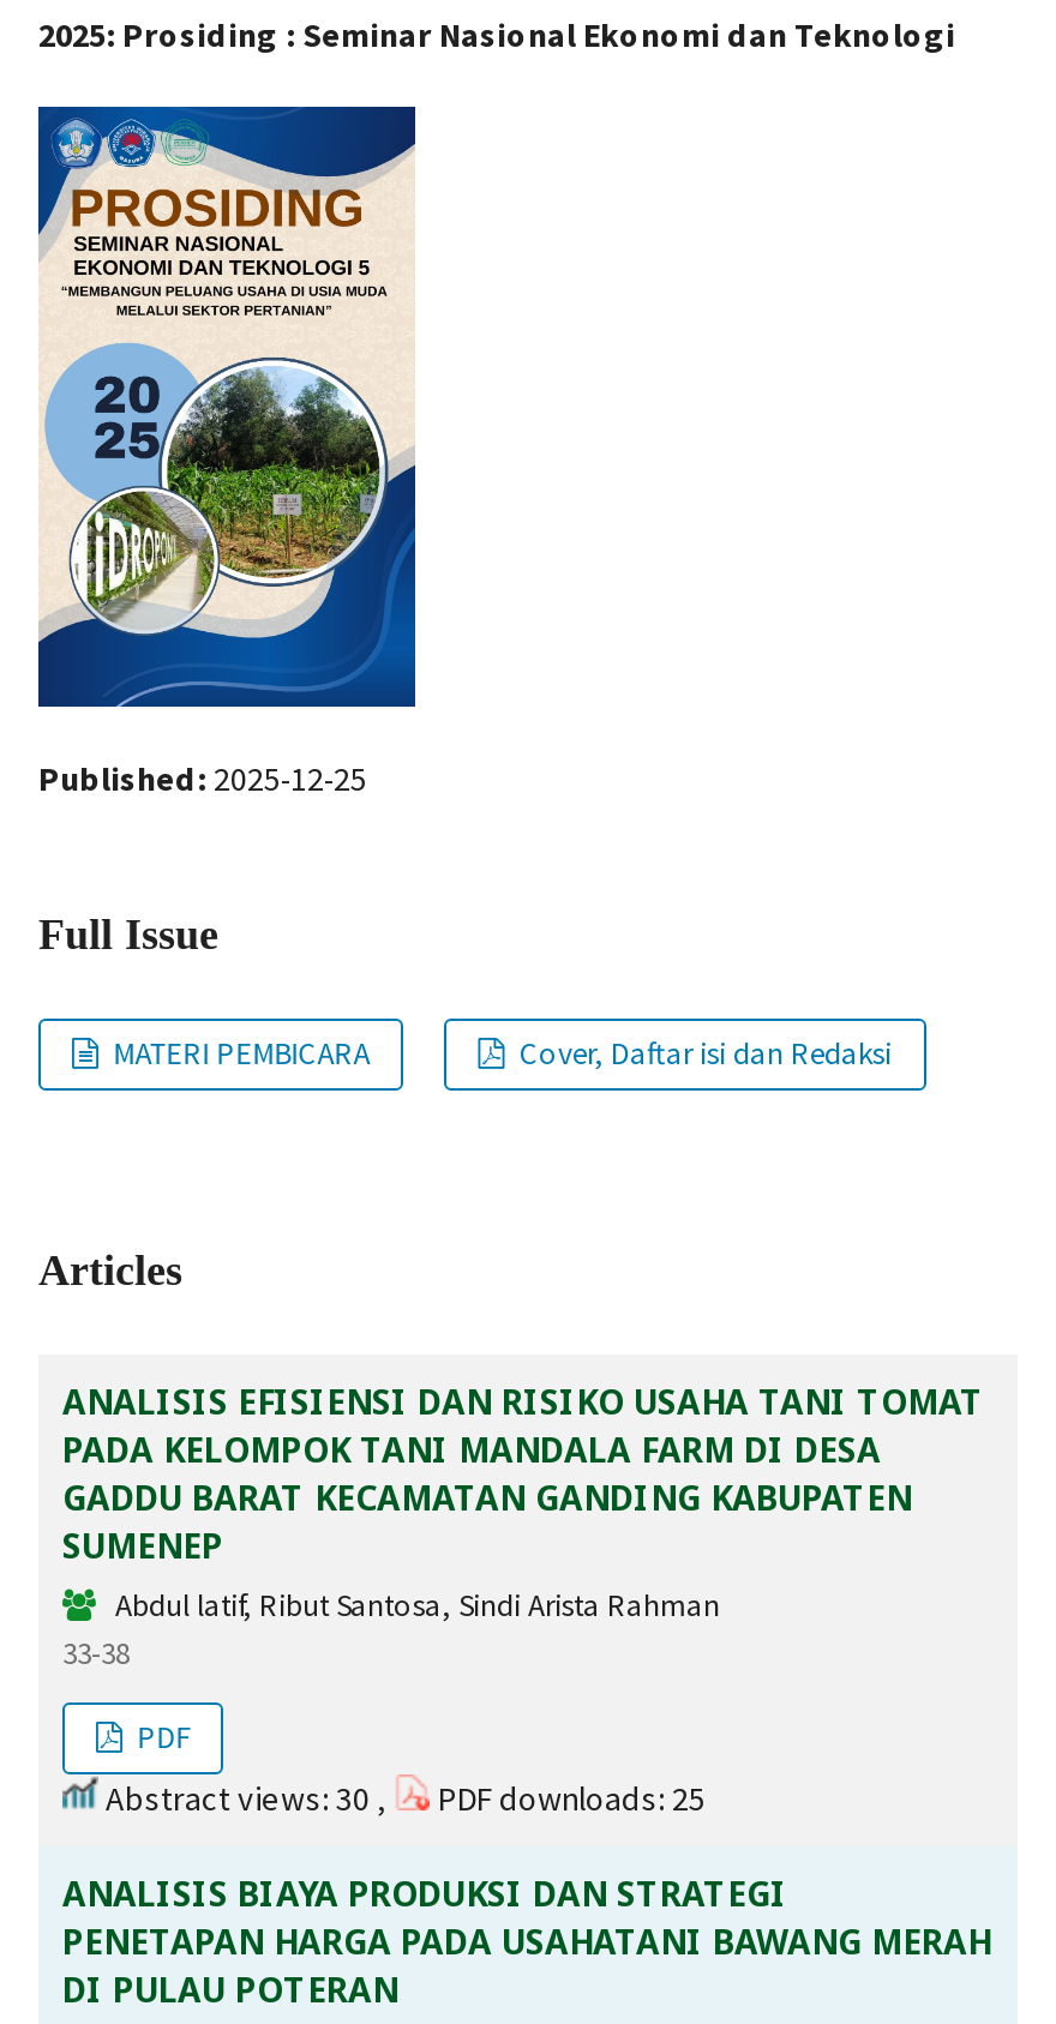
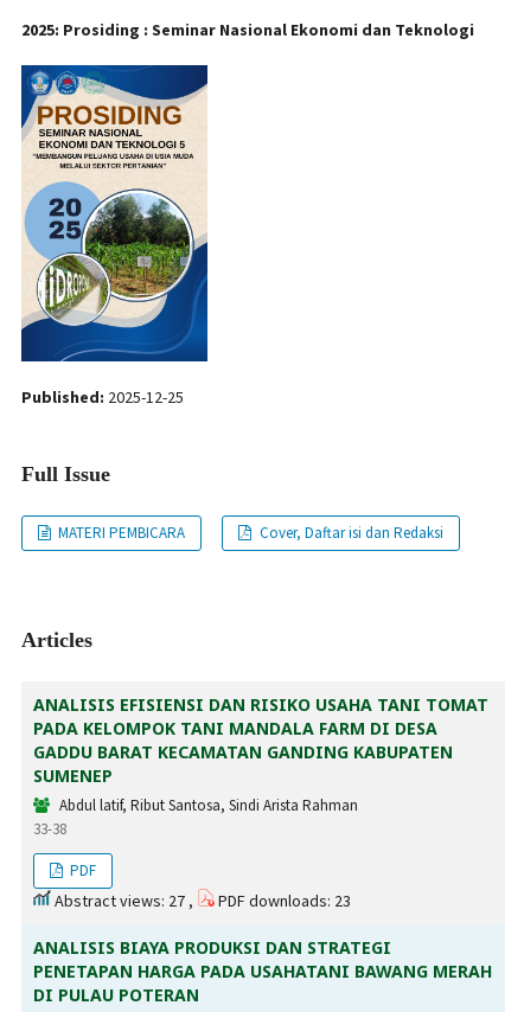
[98,1777,394,1820] Abstract views: 30 , -> [51,890,197,911] Abstract views: 27 ,
[430,1777,706,1820] PDF downloads: 25 -> [215,890,351,911] PDF downloads: 23

